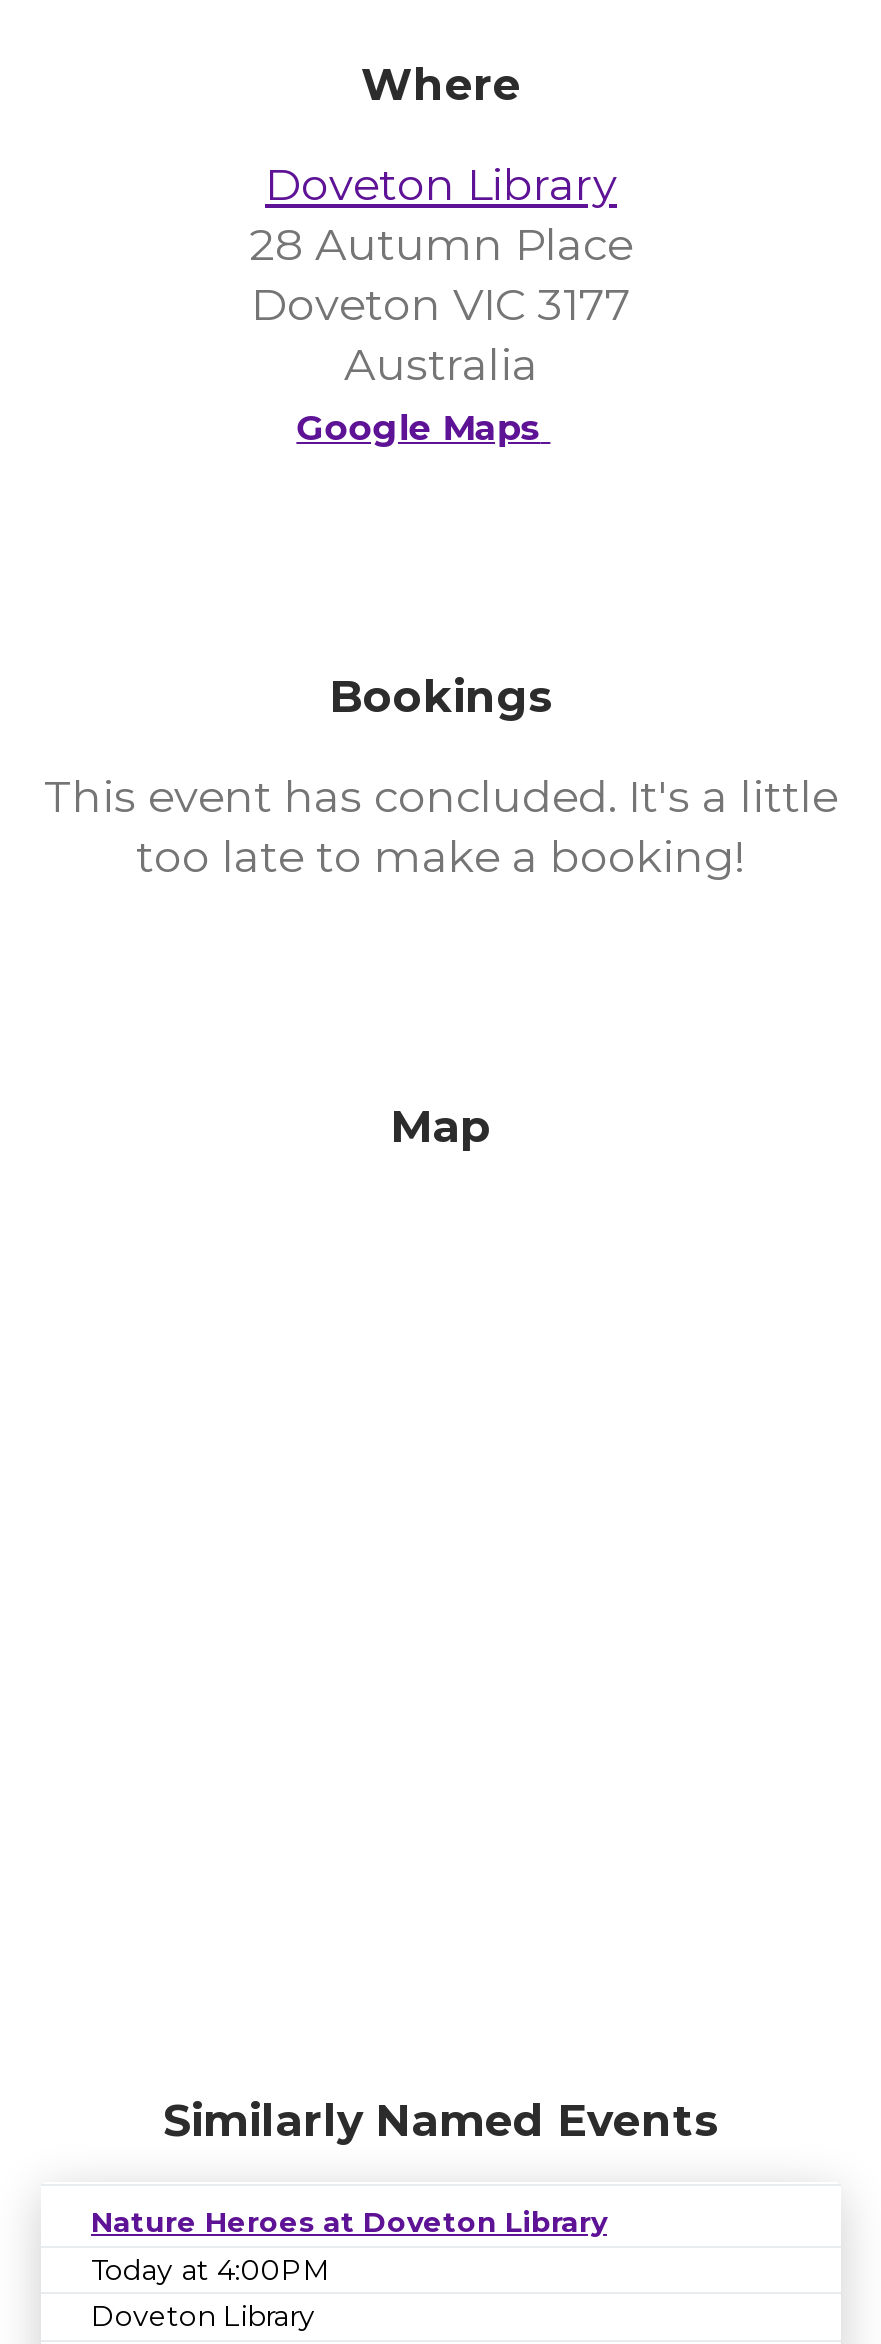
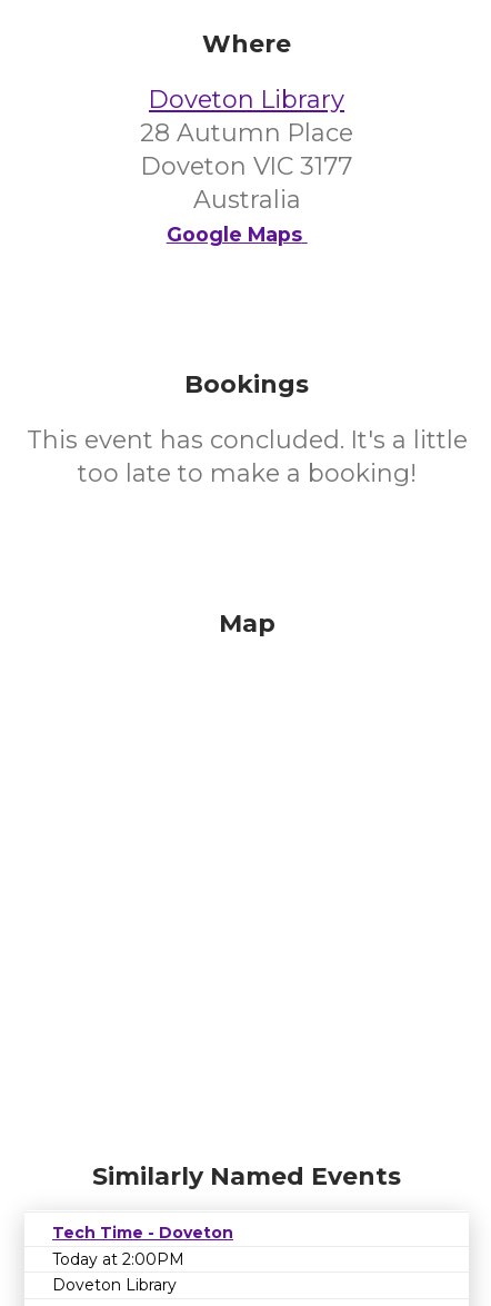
[91,2204,607,2287] Nature Heroes at Doveton Library | Today at 4:00PM -> [52,1223,233,1269] Tech Time - Doveton | Today at 2:00PM

